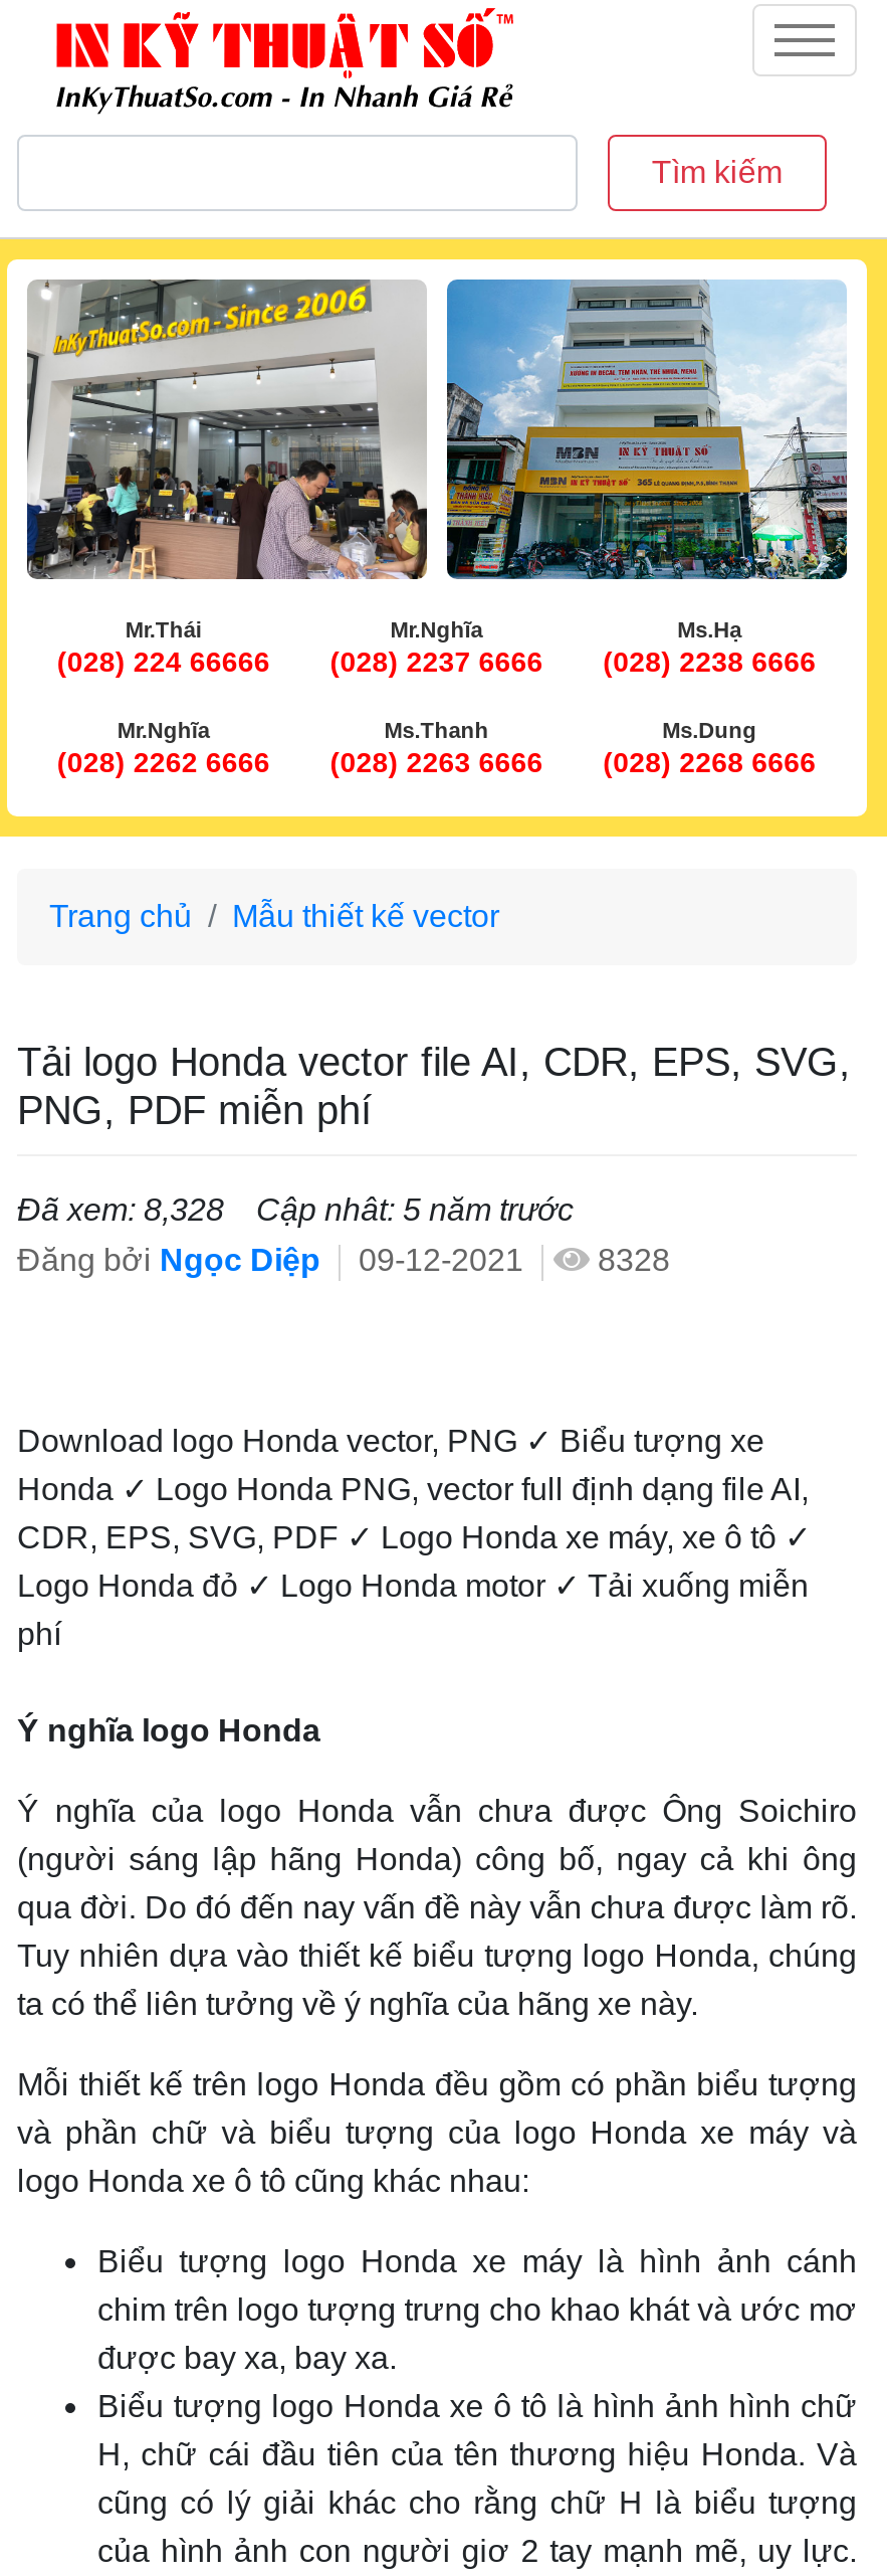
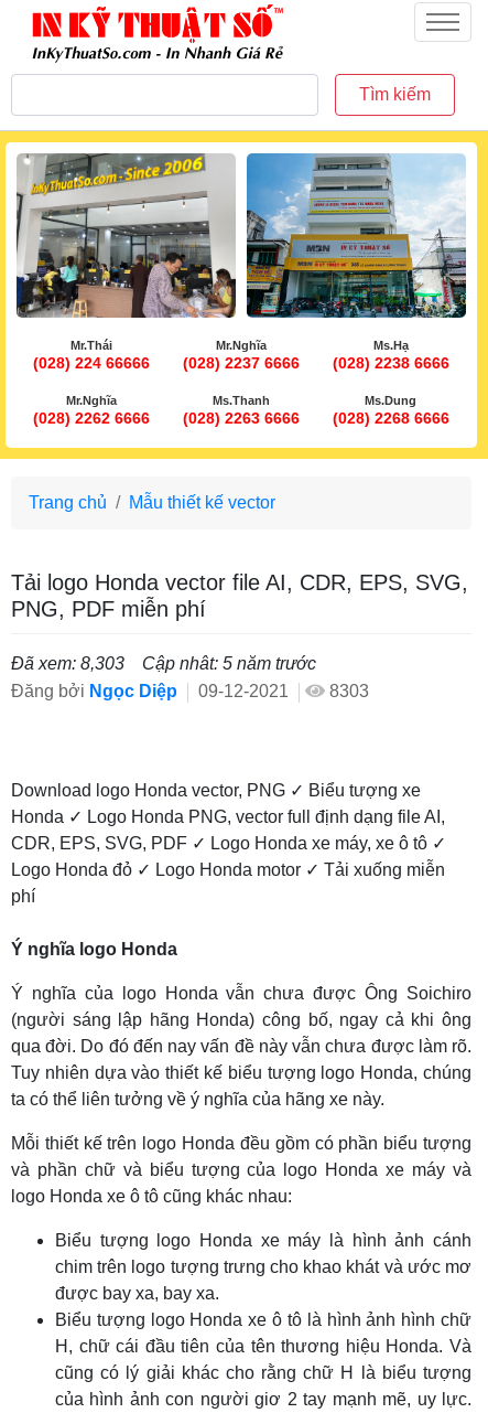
[17,1193,574,1227] Đã xem: 8,328 Cập nhât: 5 năm trước -> [11,655,316,673] Đã xem: 8,303 Cập nhât: 5 năm trước
[17,1244,670,1278] Đăng bởi Ngọc Diệp 09-12-2021 8328 -> [11,682,369,701] Đăng bởi Ngọc Diệp 09-12-2021 8303

